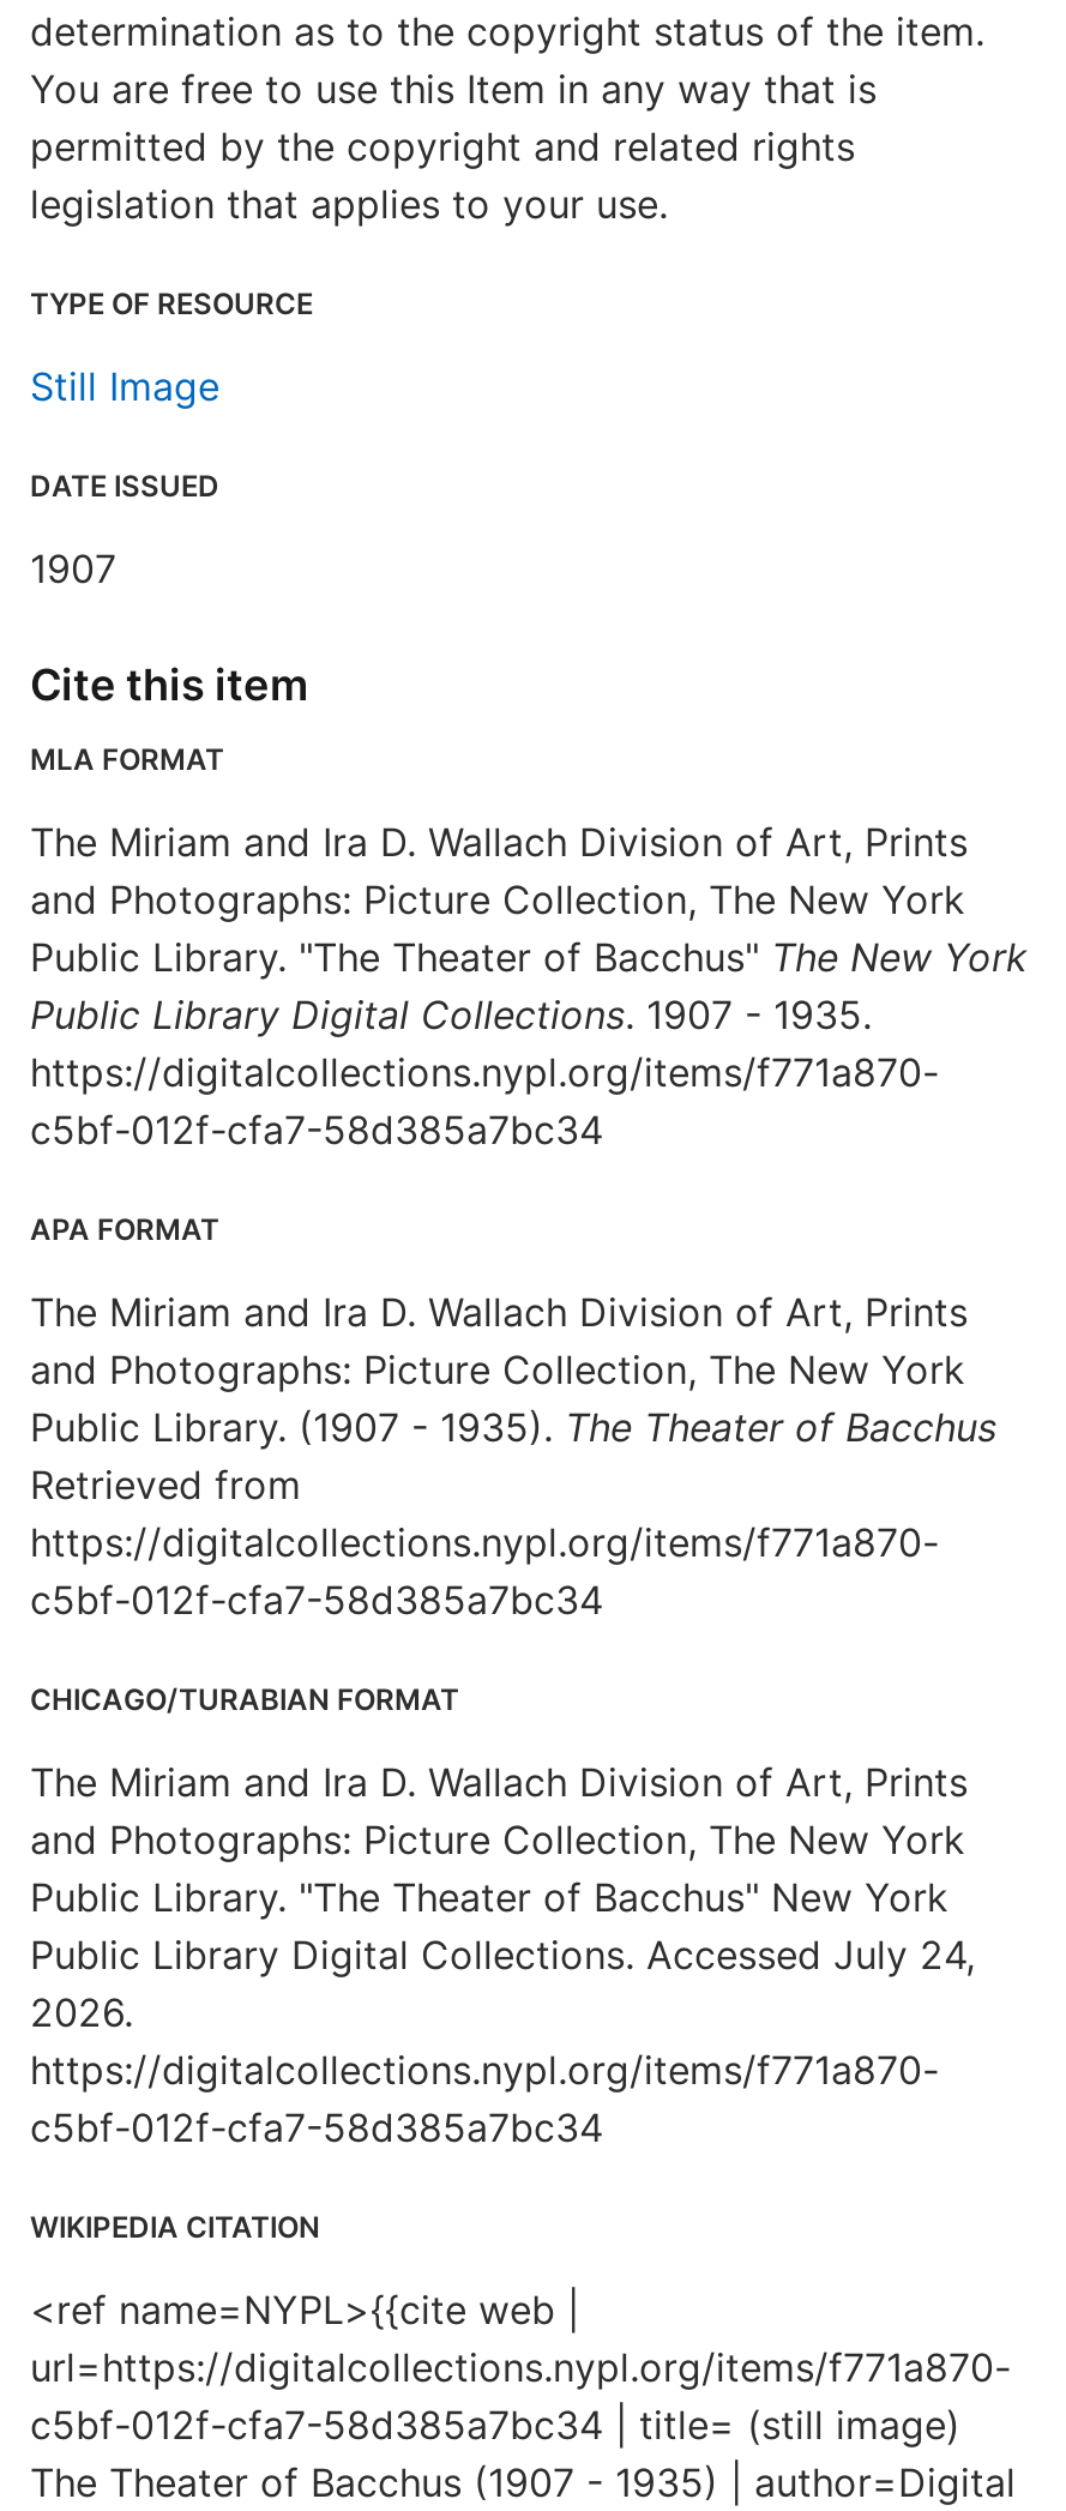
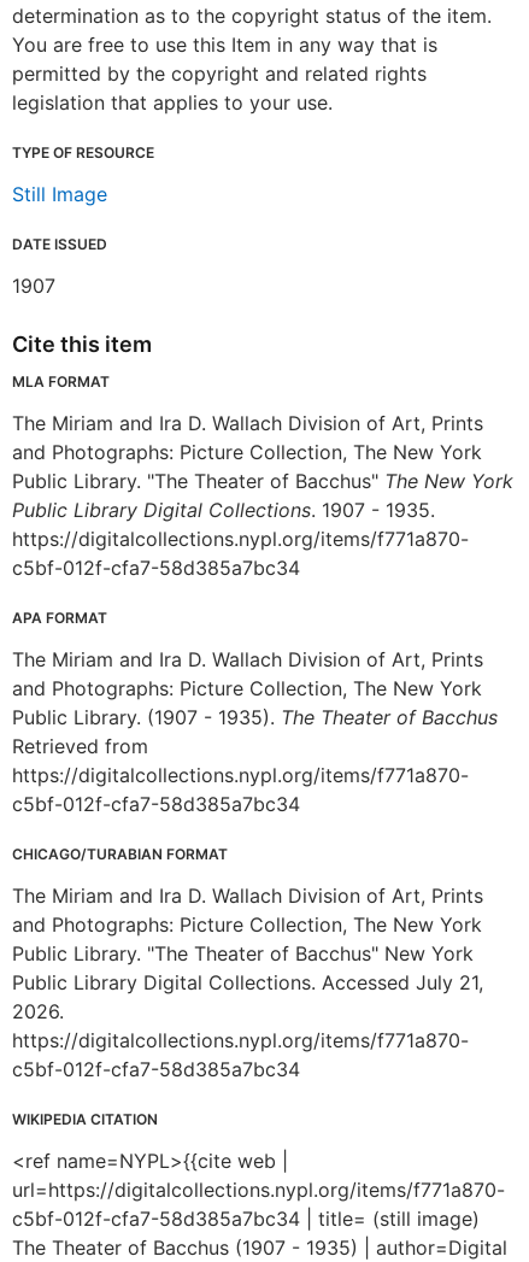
[30,1931,975,1979] Public Library Digital Collections. Accessed July 24, -> [12,970,483,994] Public Library Digital Collections. Accessed July 21,

